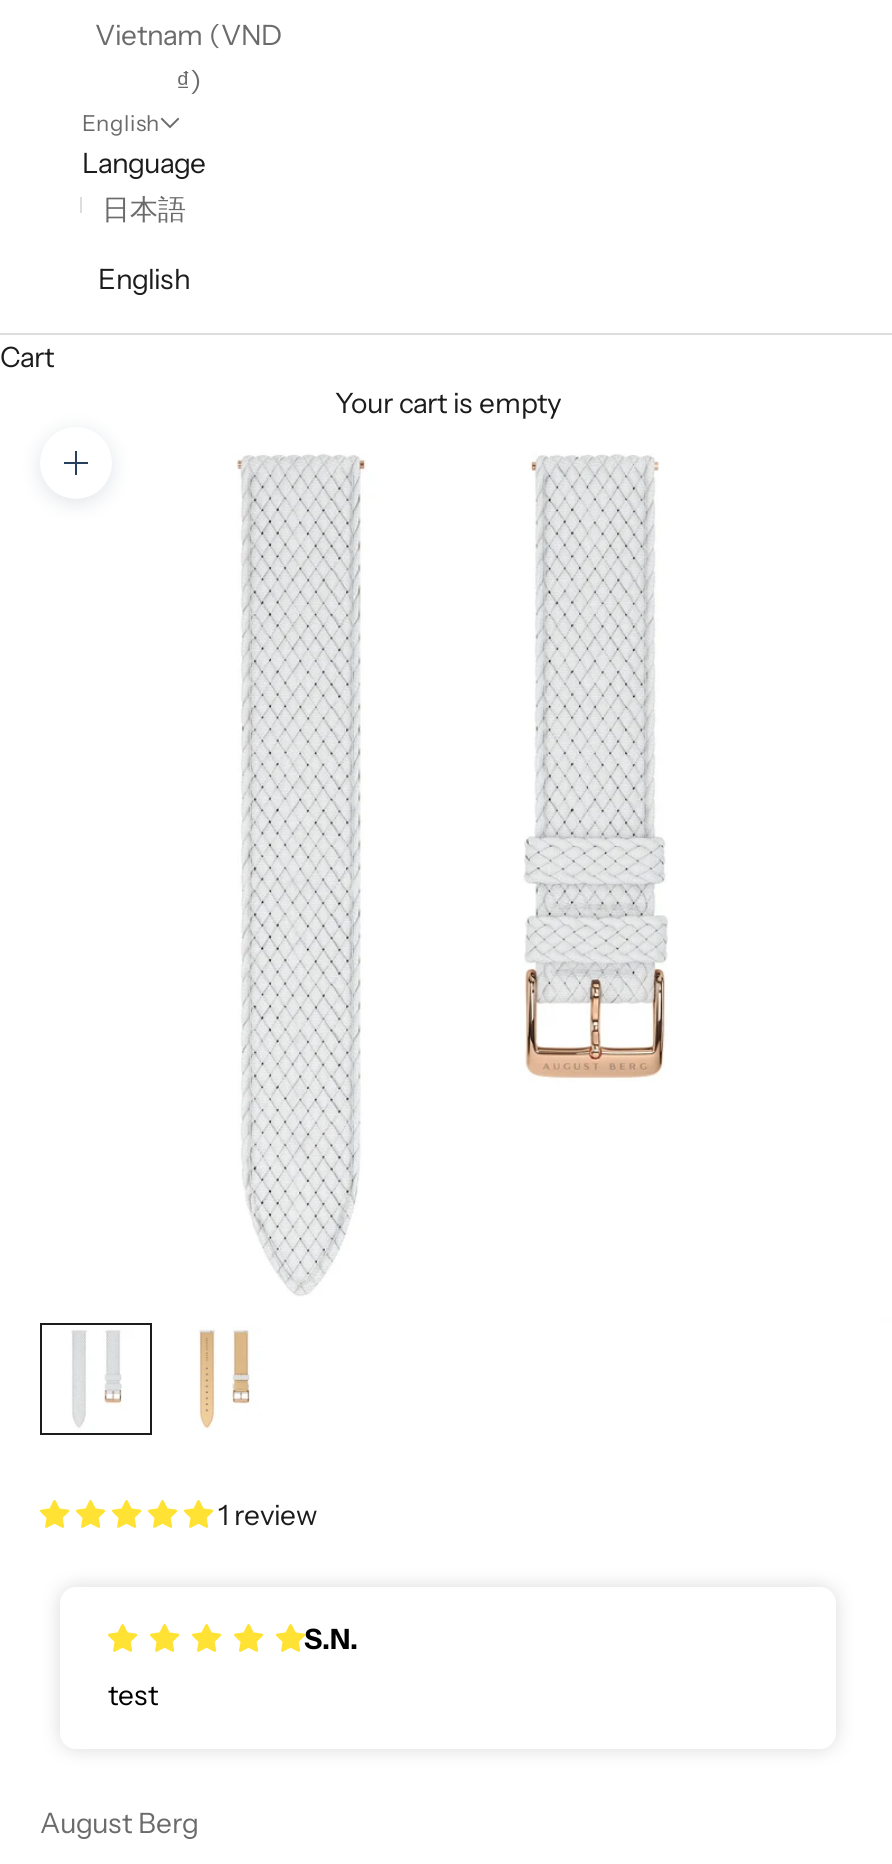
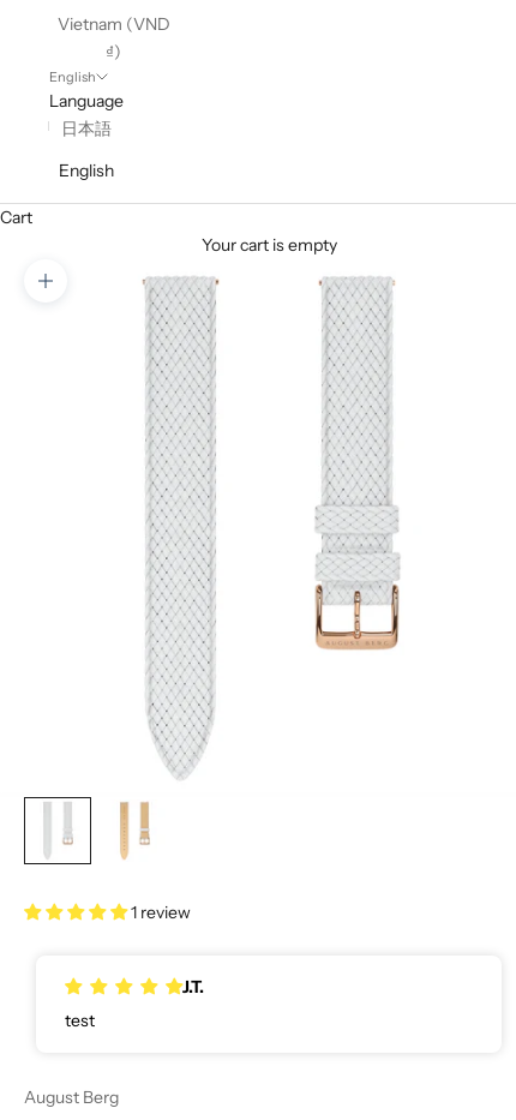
[304,1621,358,1657] S.N. -> [182,976,204,998] J.T.

